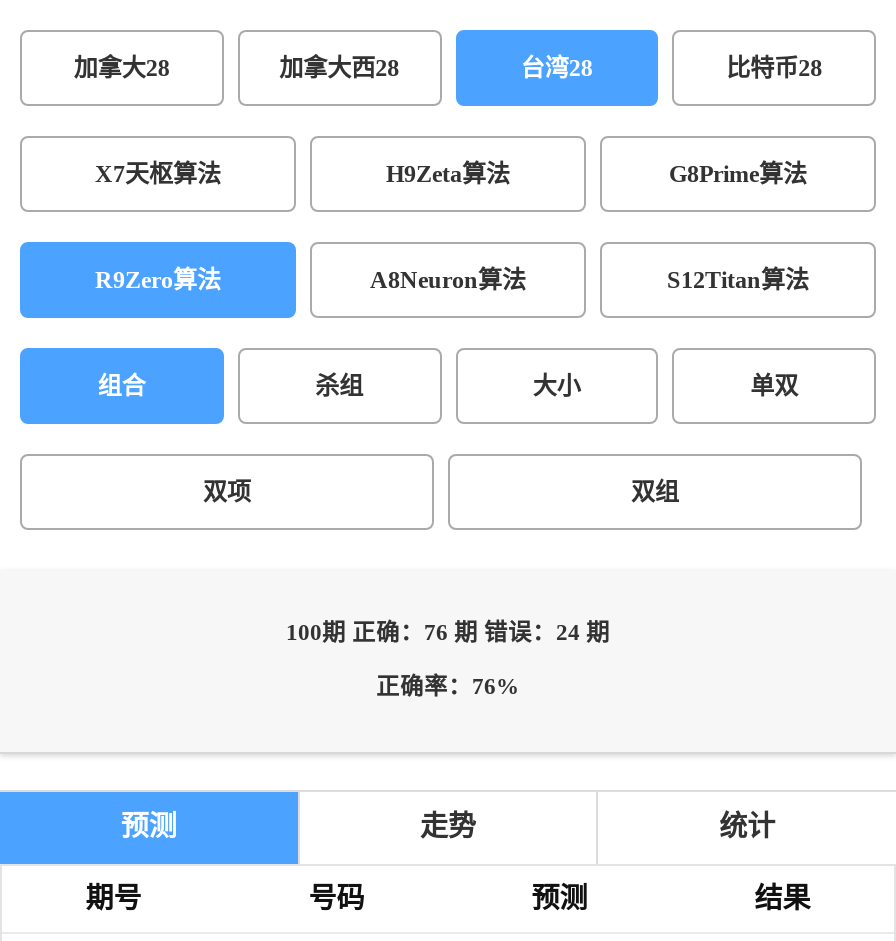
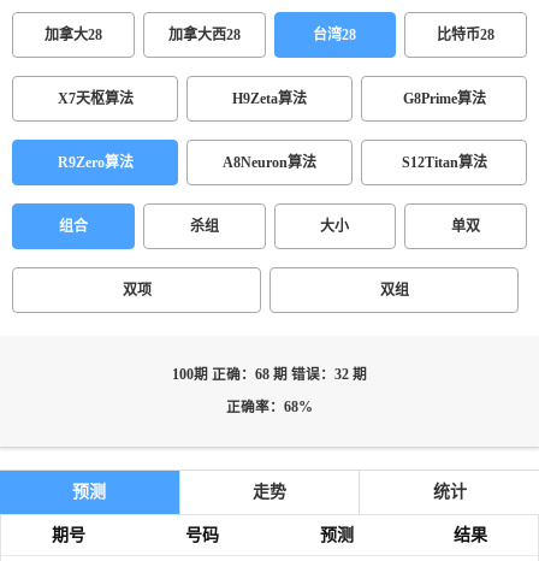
[286,620,610,646] 100期 正确：76 期 错误：24 期 -> [172,367,367,383] 100期 正确：68 期 错误：32 期
[376,674,520,700] 正确率：76% -> [226,400,313,415] 正确率：68%

